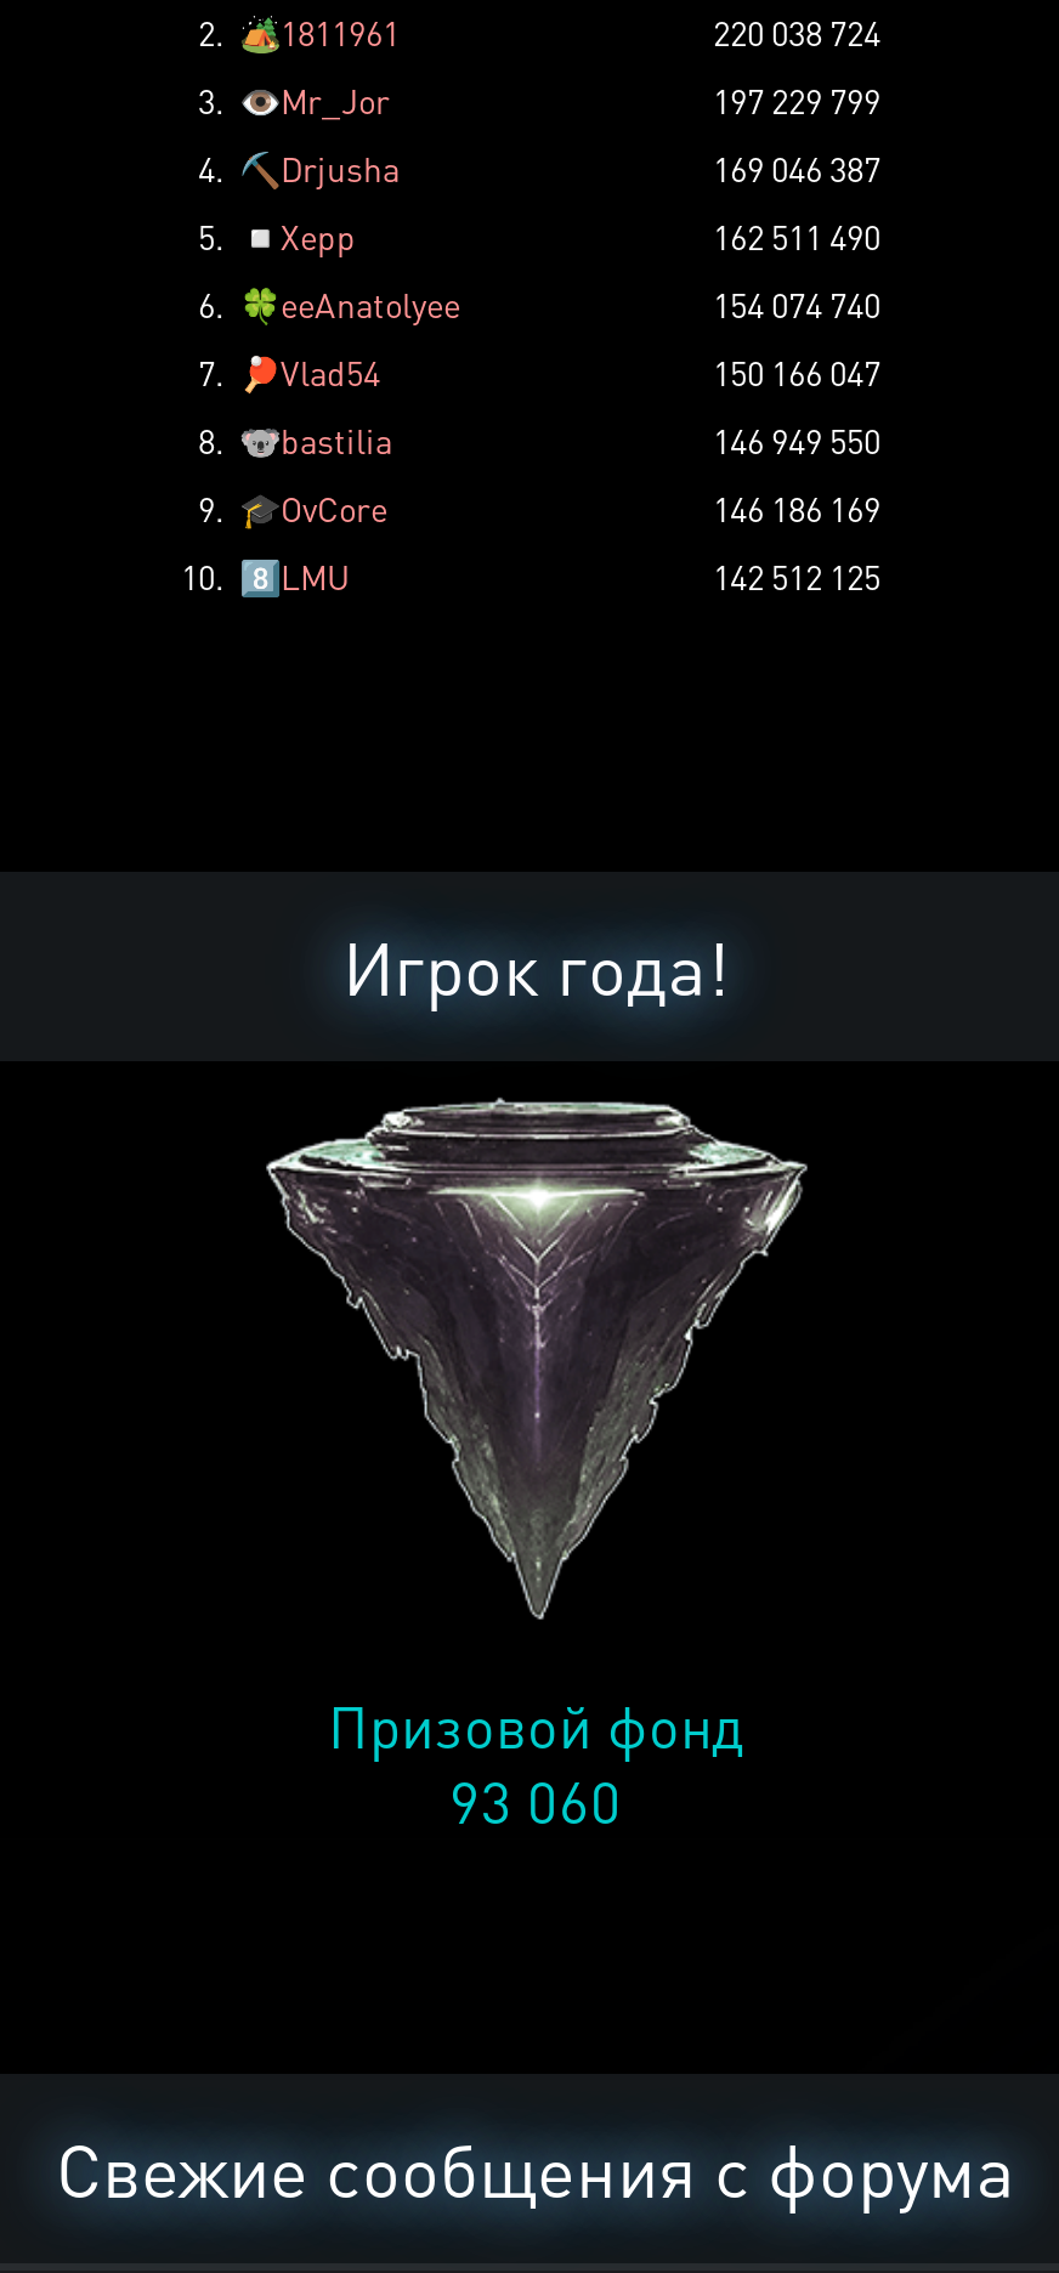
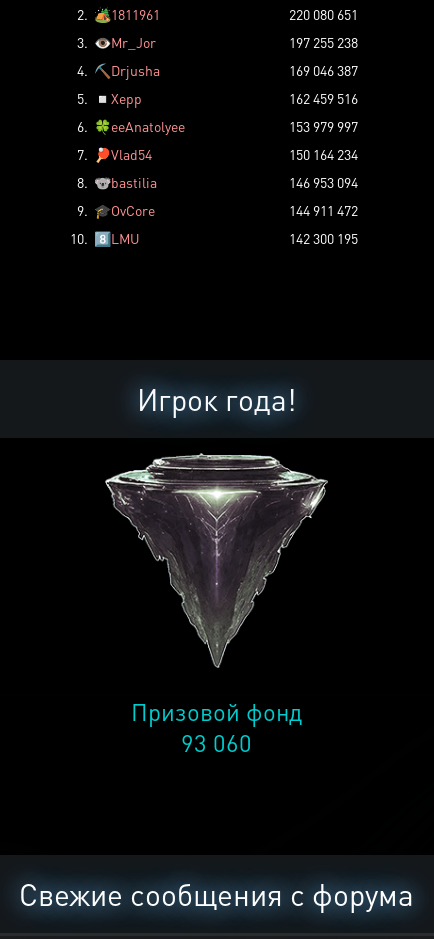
[713,10,880,53] 220 038 724 -> [289,5,358,23] 220 080 651
[713,78,880,121] 197 229 799 -> [289,33,358,51] 197 255 238
[713,214,880,257] 162 511 490 -> [289,89,358,107] 162 459 516
[713,282,880,325] 154 074 740 -> [289,117,358,135] 153 979 997
[713,350,880,393] 150 166 047 -> [289,145,358,163] 150 164 234
[713,418,880,461] 146 949 550 -> [289,173,358,191] 146 953 094
[713,486,880,529] 146 186 169 -> [289,201,358,219] 144 911 472
[713,554,880,597] 142 512 125 -> [289,229,358,247] 142 300 195

